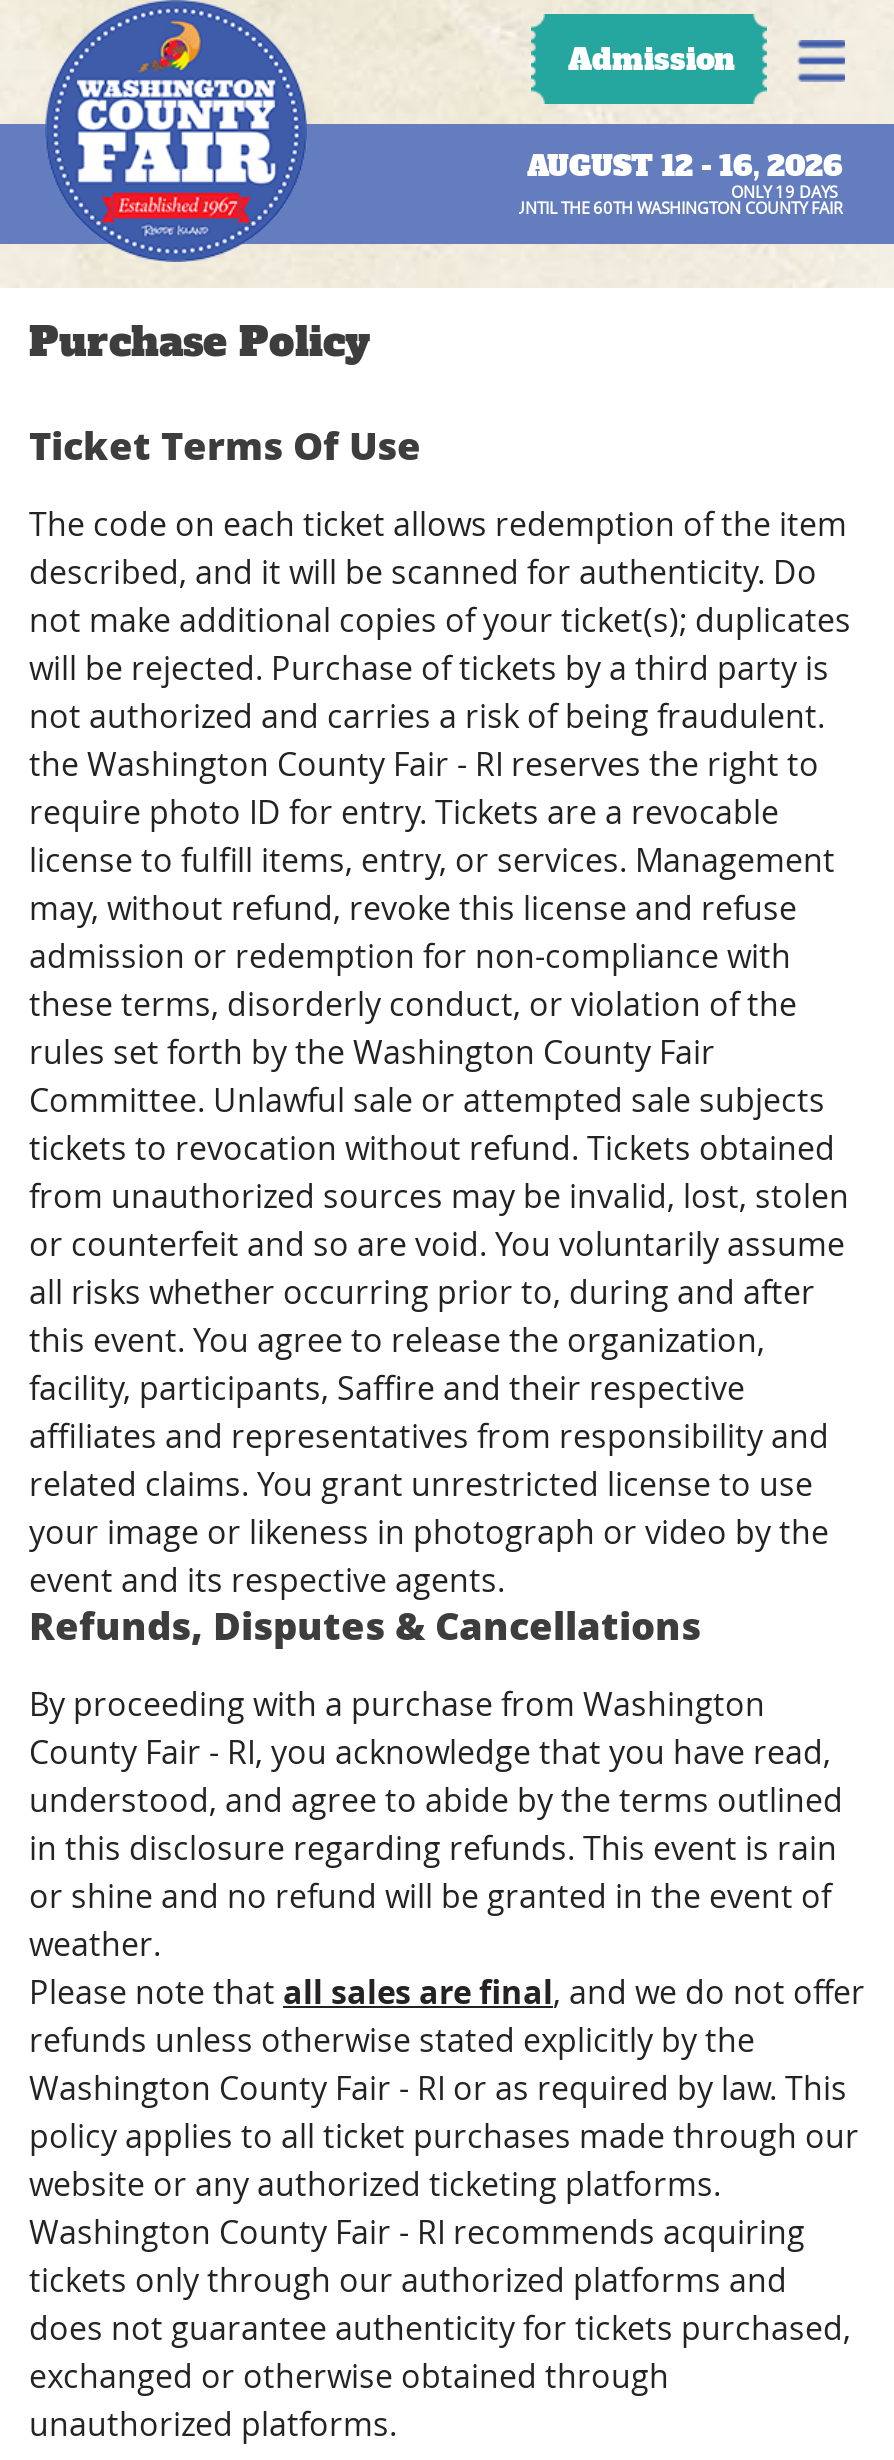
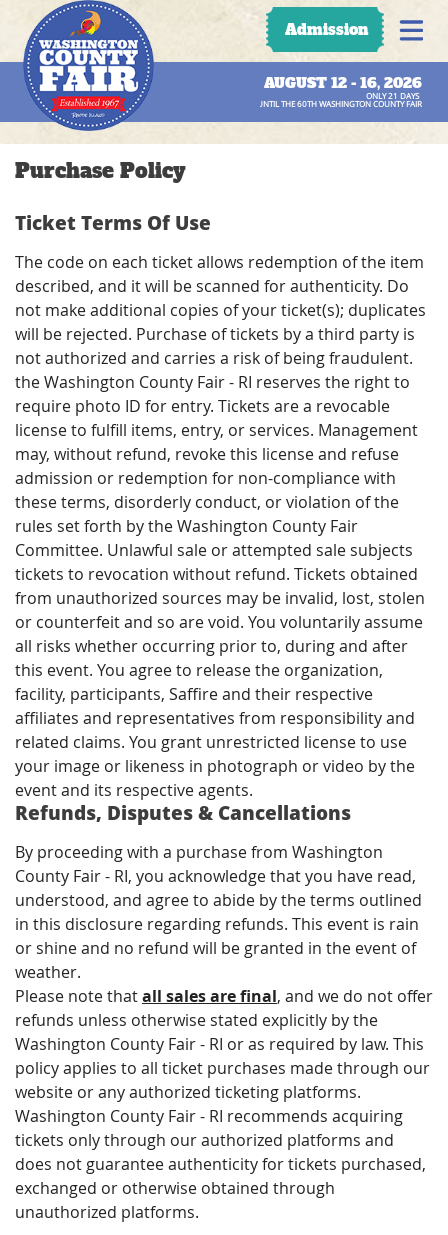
[775,180,837,202] 19 DAYS -> [388,90,419,101] 21 DAYS

